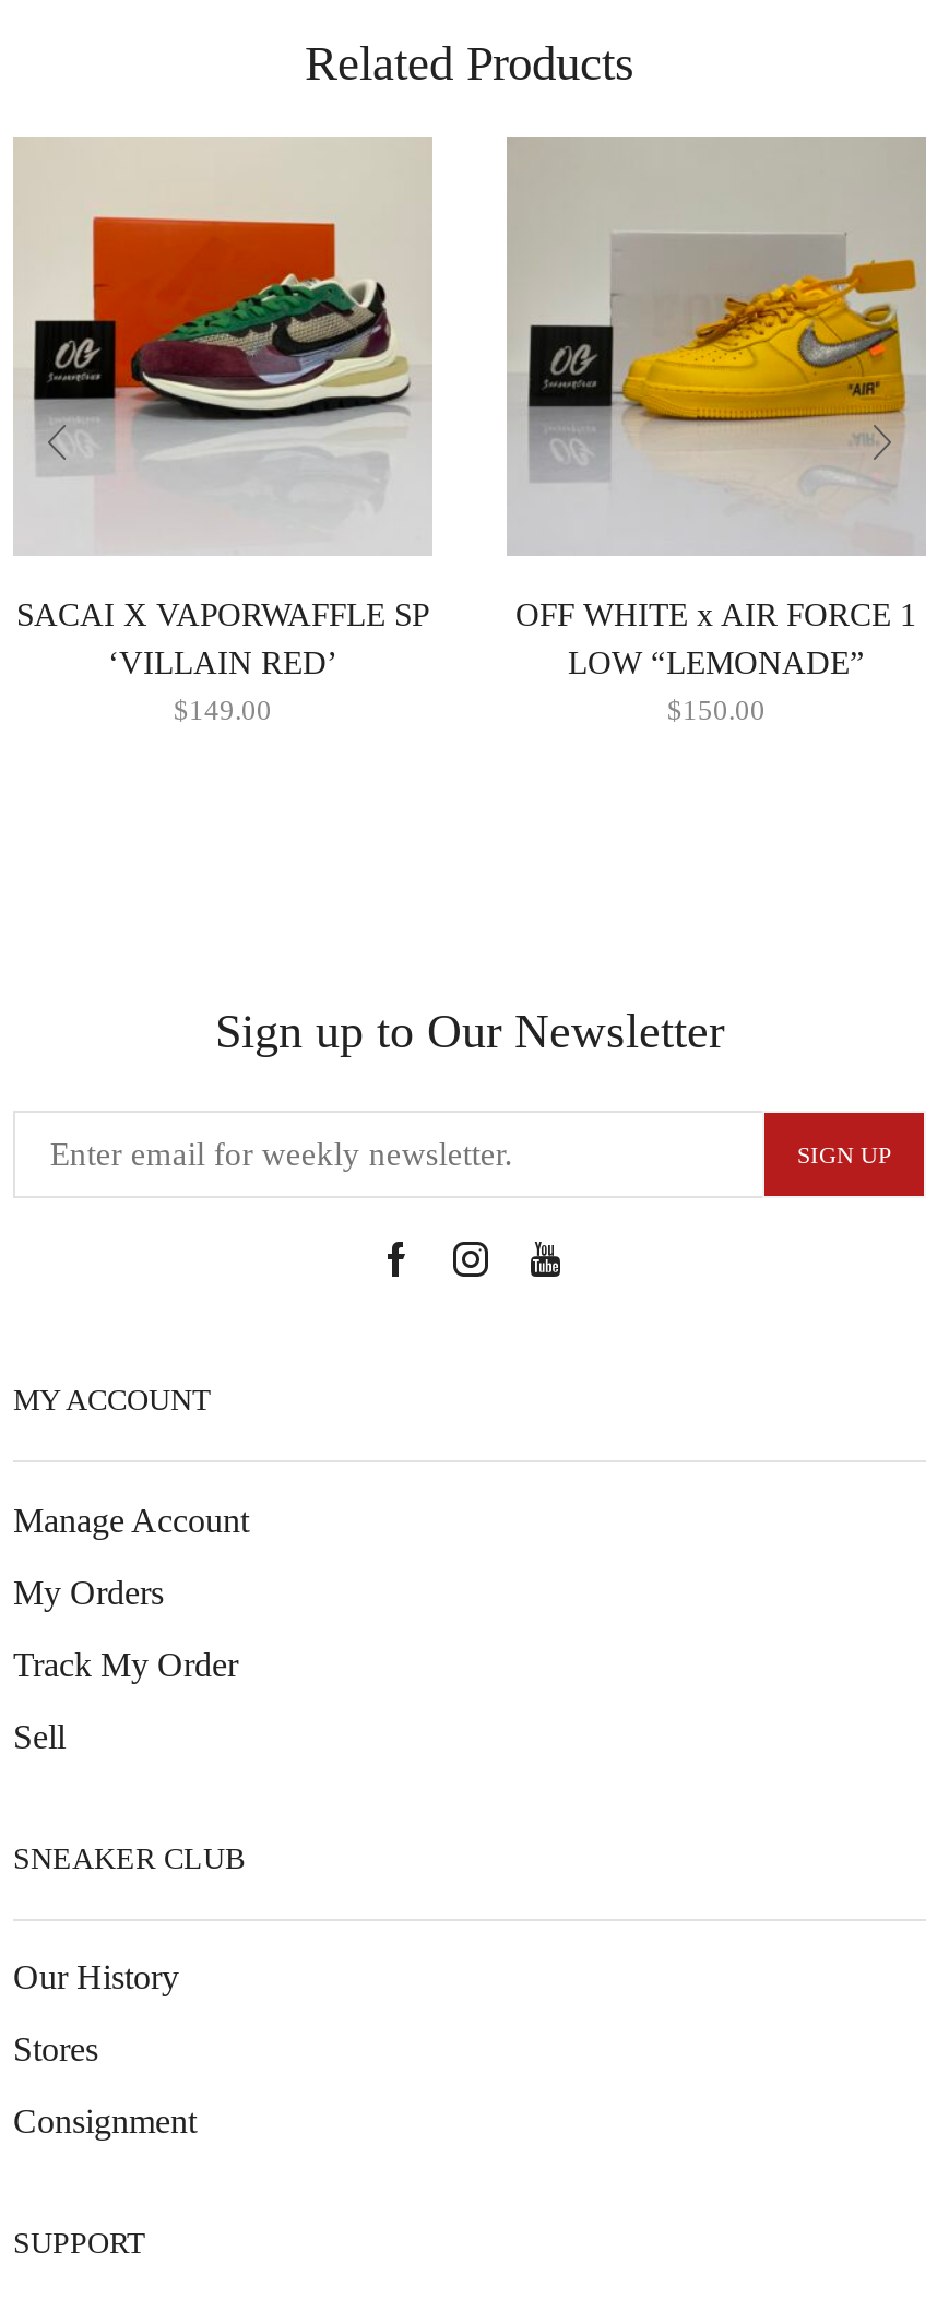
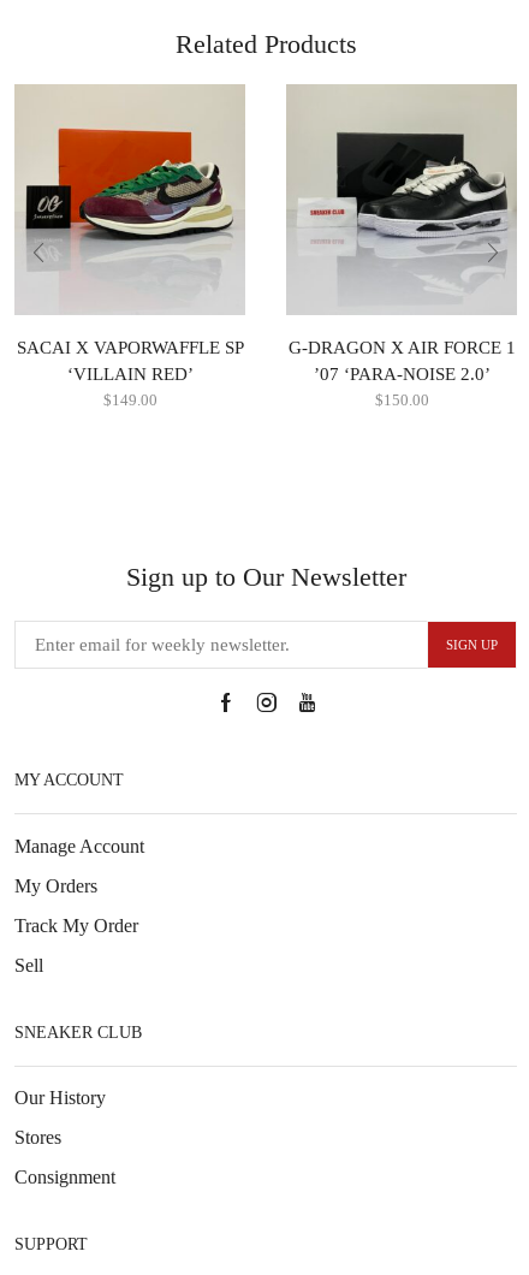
[526,226,920,486] [image] -> [298,132,511,279] [image]
[515,598,917,681] OFF WHITE x AIR FORCE 1 | LOW “LEMONADE” -> [288,338,515,384] G-DRAGON X AIR FORCE 1 | ’07 ‘PARA-NOISE 2.0’

